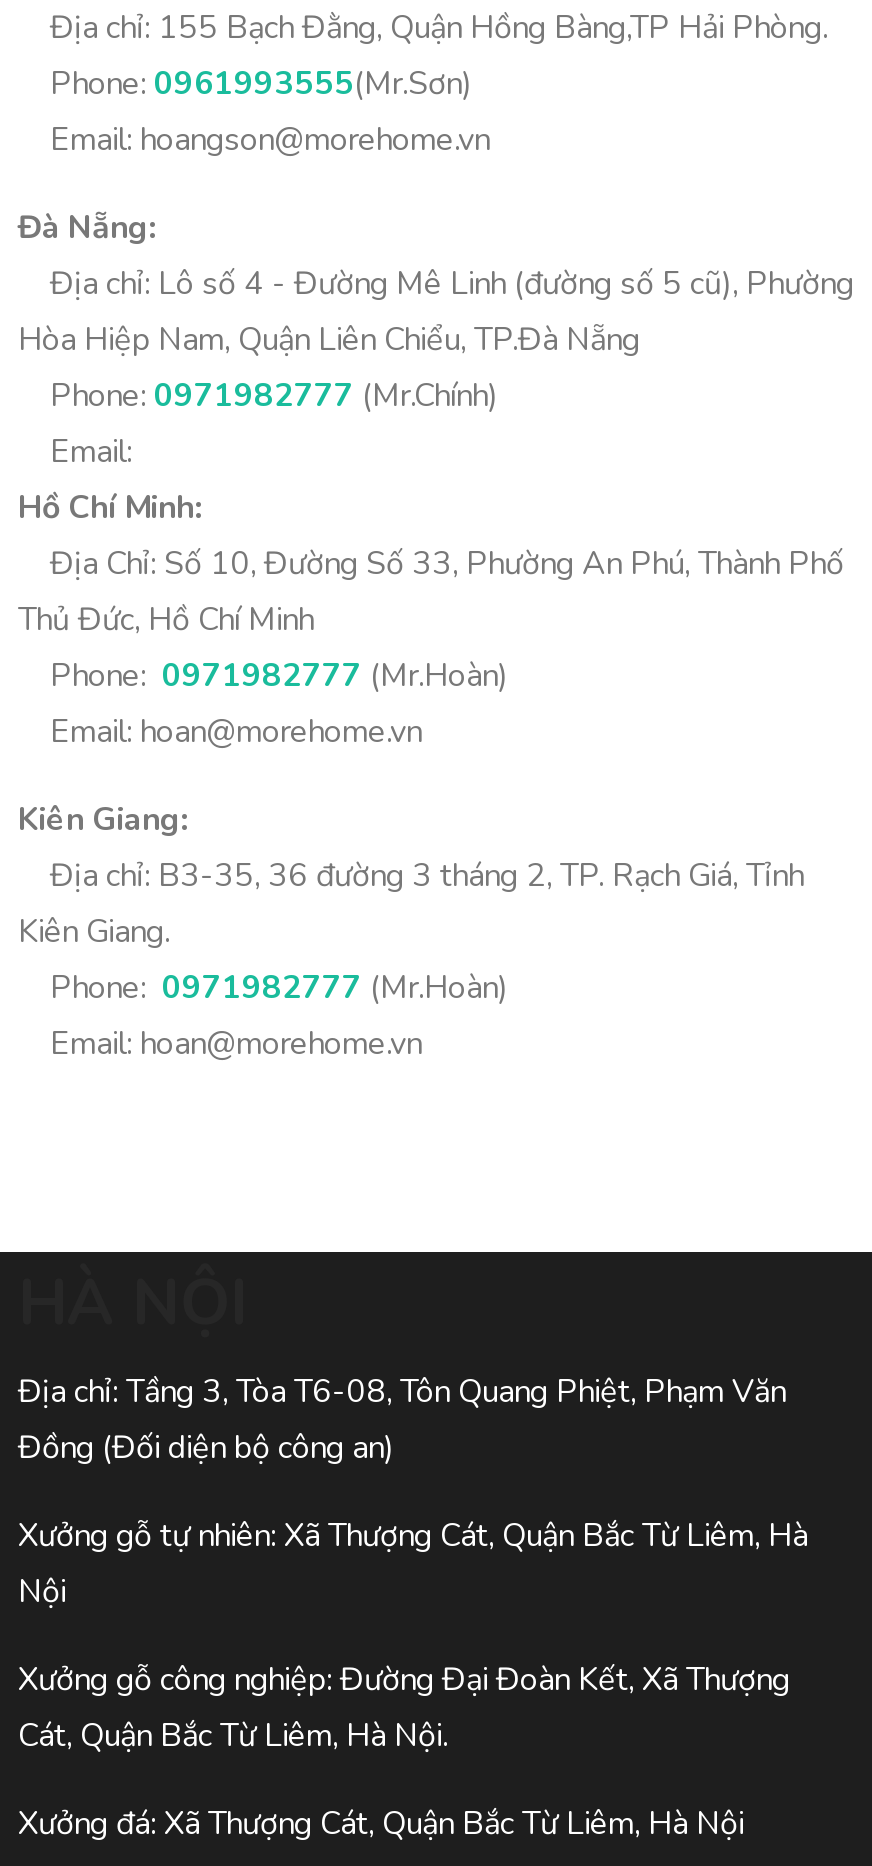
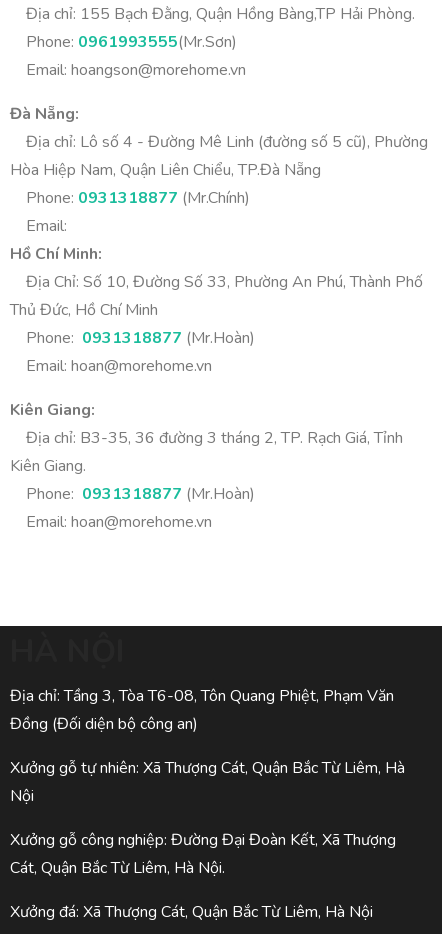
[18,374,498,418] Phone: 0971982777 (Mr.Chính) -> [10,187,250,209] Phone: 0931318877 (Mr.Chính)
[18,654,508,698] Phone: 0971982777 (Mr.Hoàn) -> [10,327,255,349] Phone: 0931318877 (Mr.Hoàn)
[18,966,508,1010] Phone: 0971982777 (Mr.Hoàn) -> [10,483,255,505] Phone: 0931318877 (Mr.Hoàn)

